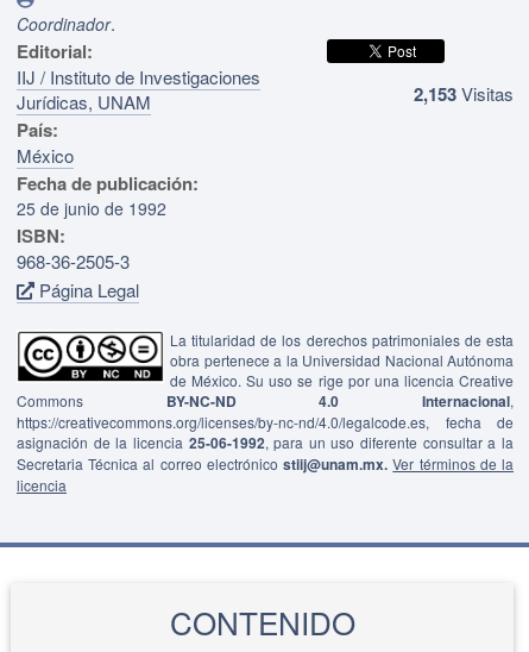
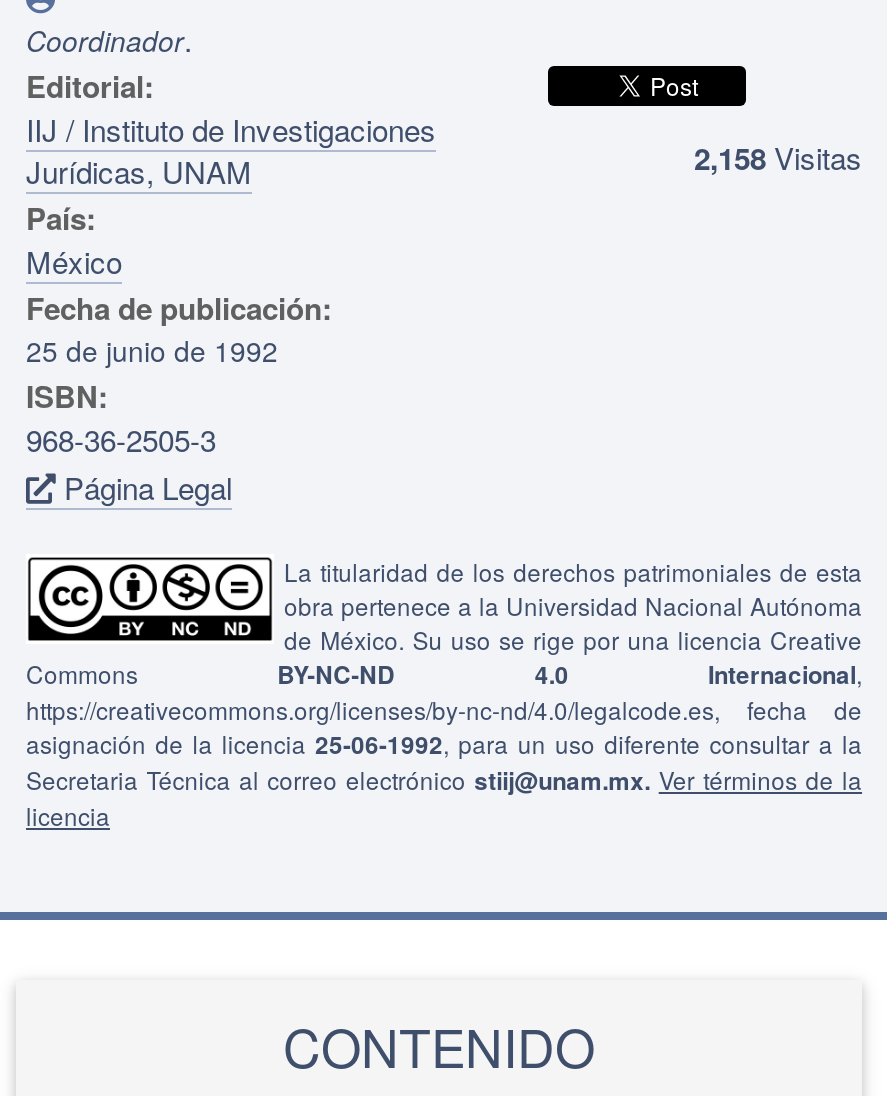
[414,80,514,106] 2,153 Visitas -> [694,135,862,179] 2,158 Visitas

